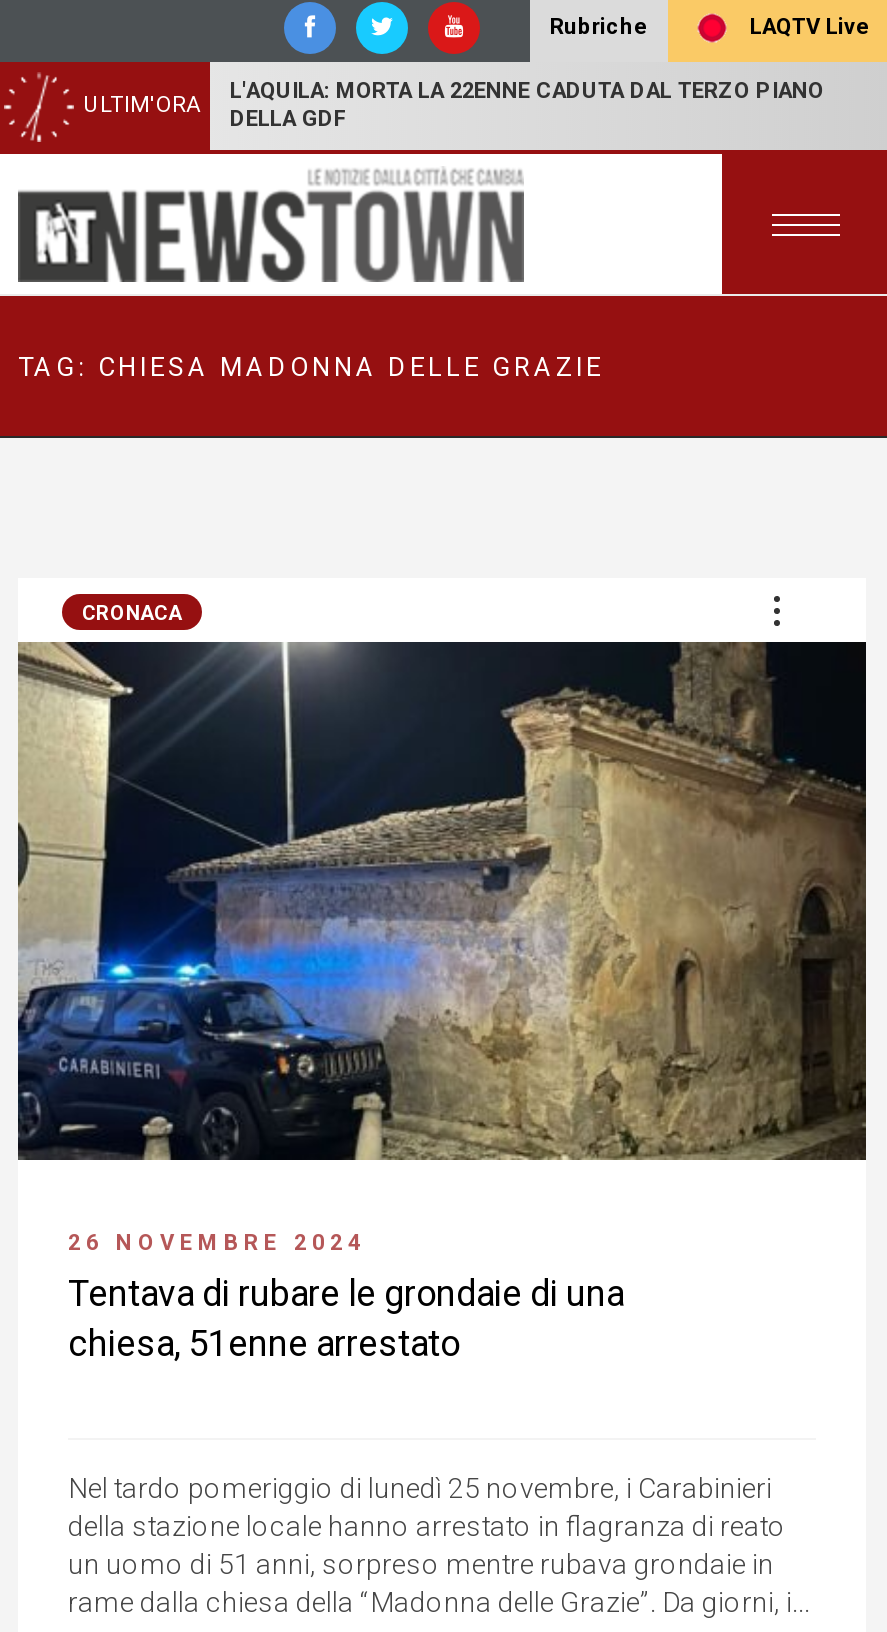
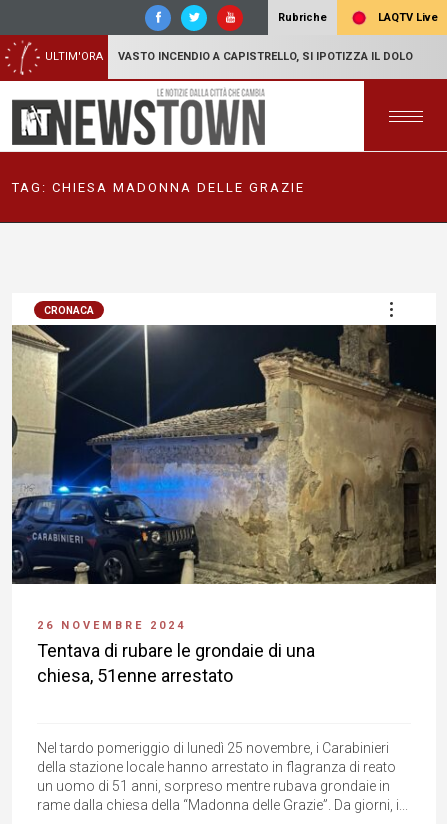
[230,78,824,132] L'AQUILA: MORTA LA 22ENNE CADUTA DAL TERZO PIANO | DELLA GDF -> [118,50,413,63] VASTO INCENDIO A CAPISTRELLO, SI IPOTIZZA IL DOLO

